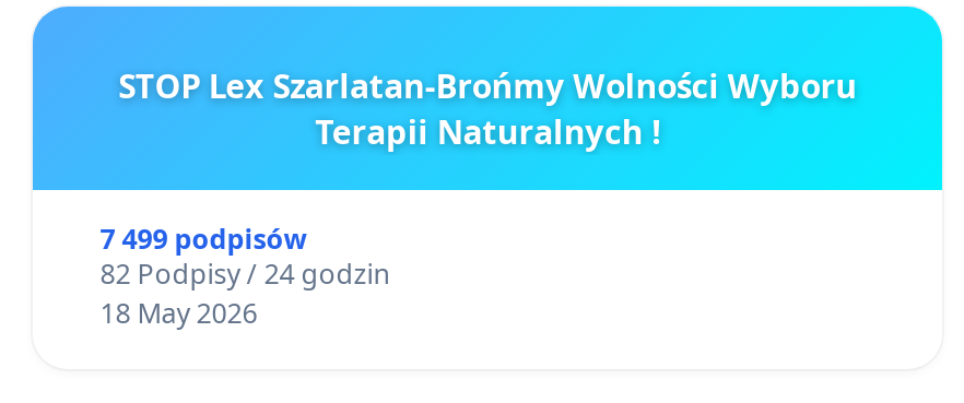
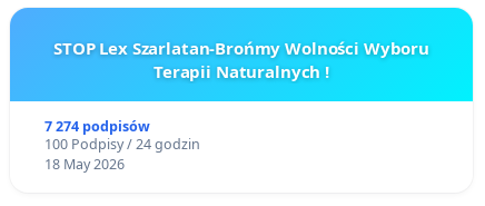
[100,222,308,259] 7 499 podpisów -> [44,116,150,135] 7 274 podpisów
[100,257,391,294] 82 Podpisy / 24 godzin -> [44,134,200,153] 100 Podpisy / 24 godzin

